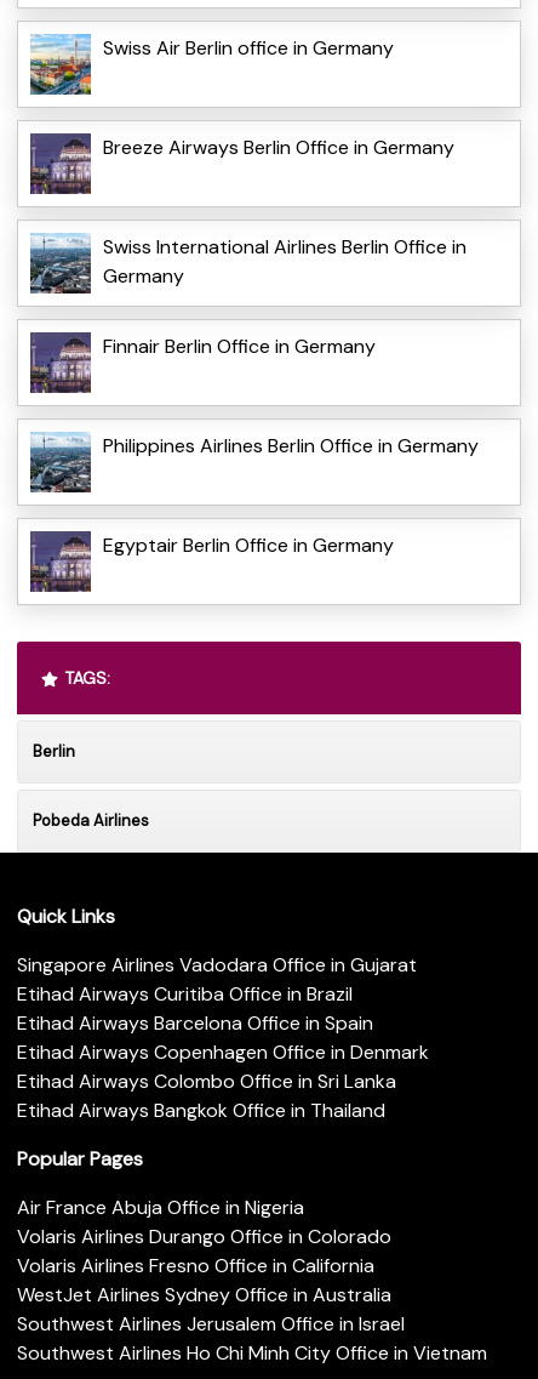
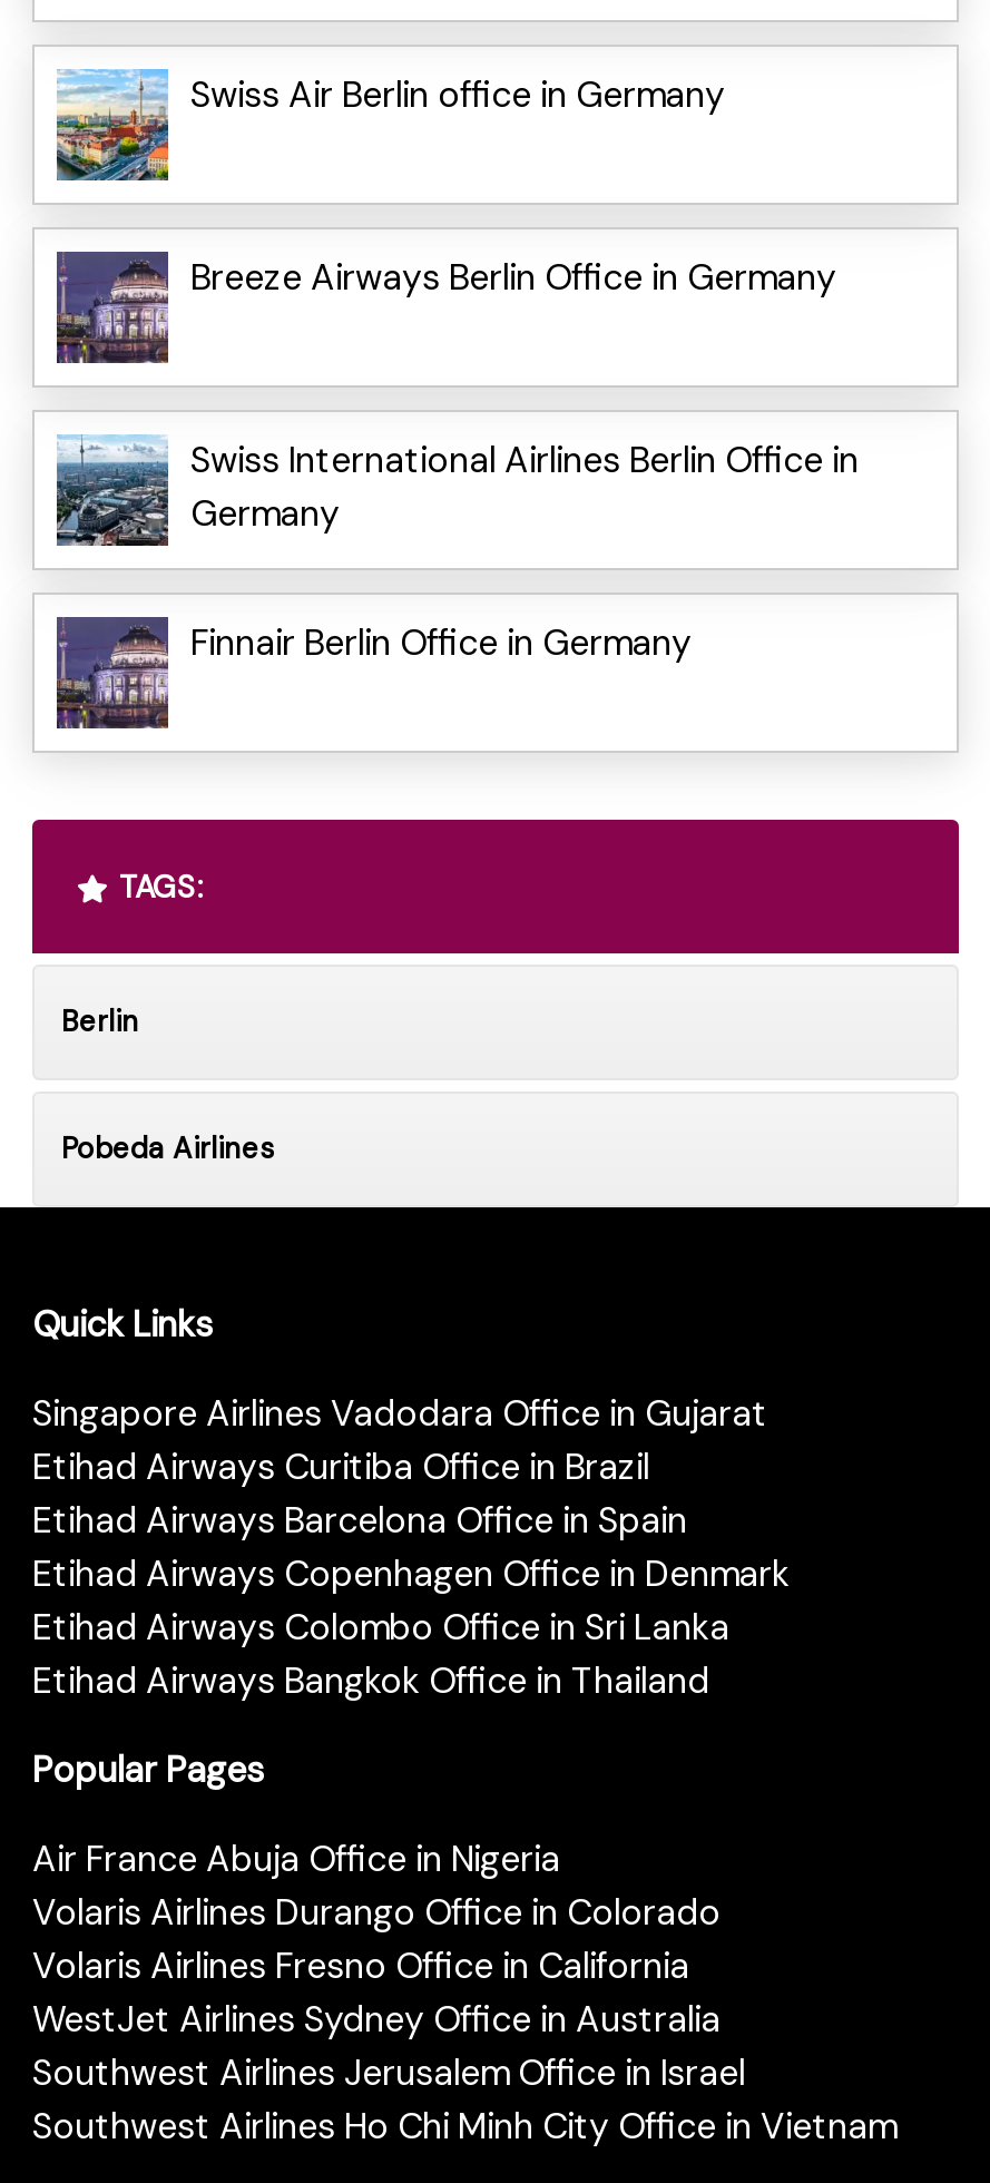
[103,432,479,458] Philippines Airlines Berlin Office in Germany -> none
[103,532,394,557] Egyptair Berlin Office in Germany -> none

